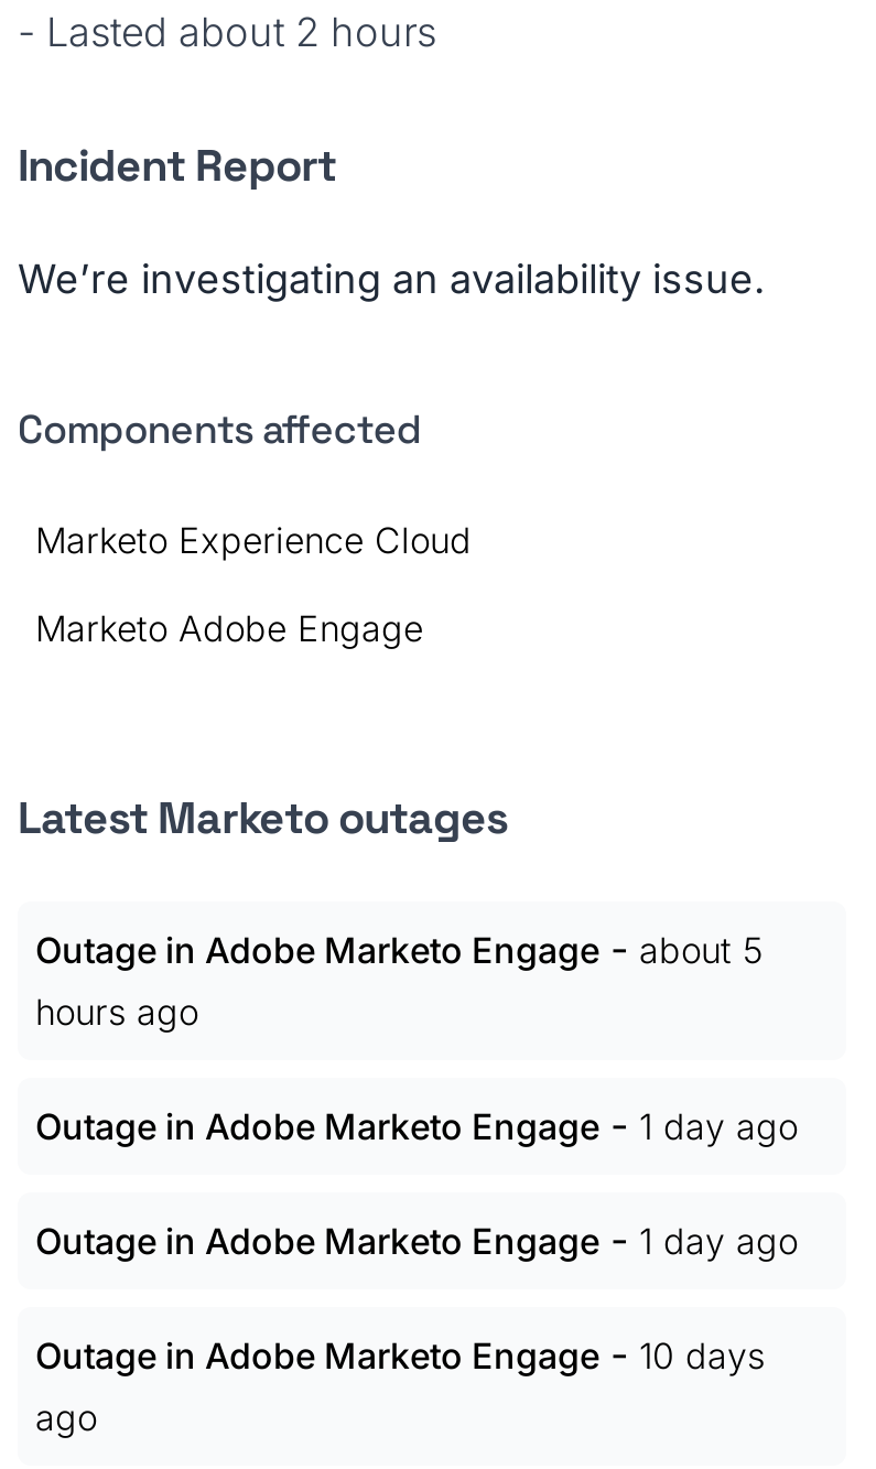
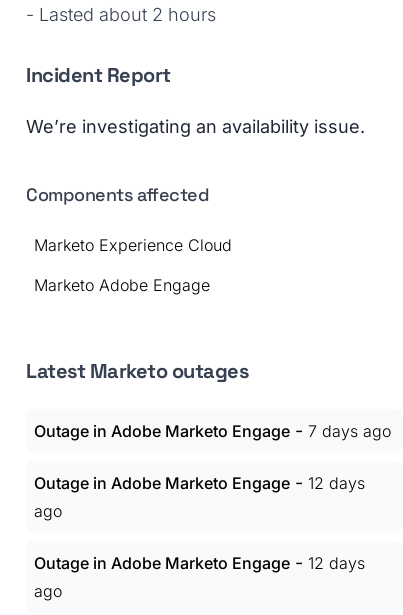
[35,926,798,1378] Outage in Adobe Marketo Engage - about 5 | hours ago | Outage in Adobe Marketo Engage - 1 day ago | Outage in Adobe Marketo Engage - 1 day ago | Outage in Adobe Marketo Engage - 10 days -> [34,420,391,573] Outage in Adobe Marketo Engage - 7 days ago | Outage in Adobe Marketo Engage - 12 days | ago | Outage in Adobe Marketo Engage - 12 days

